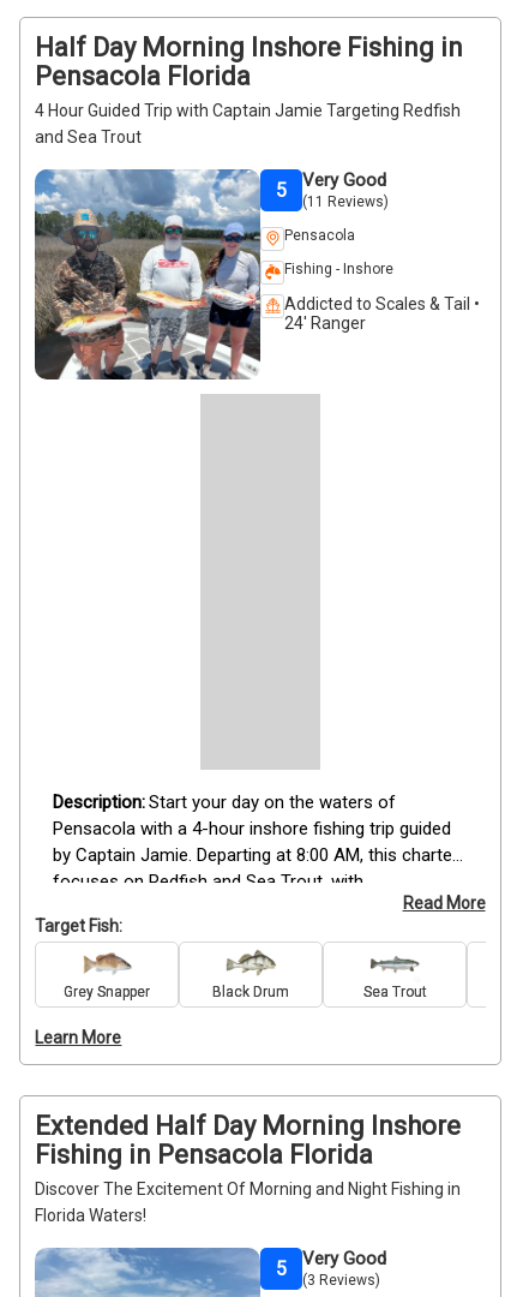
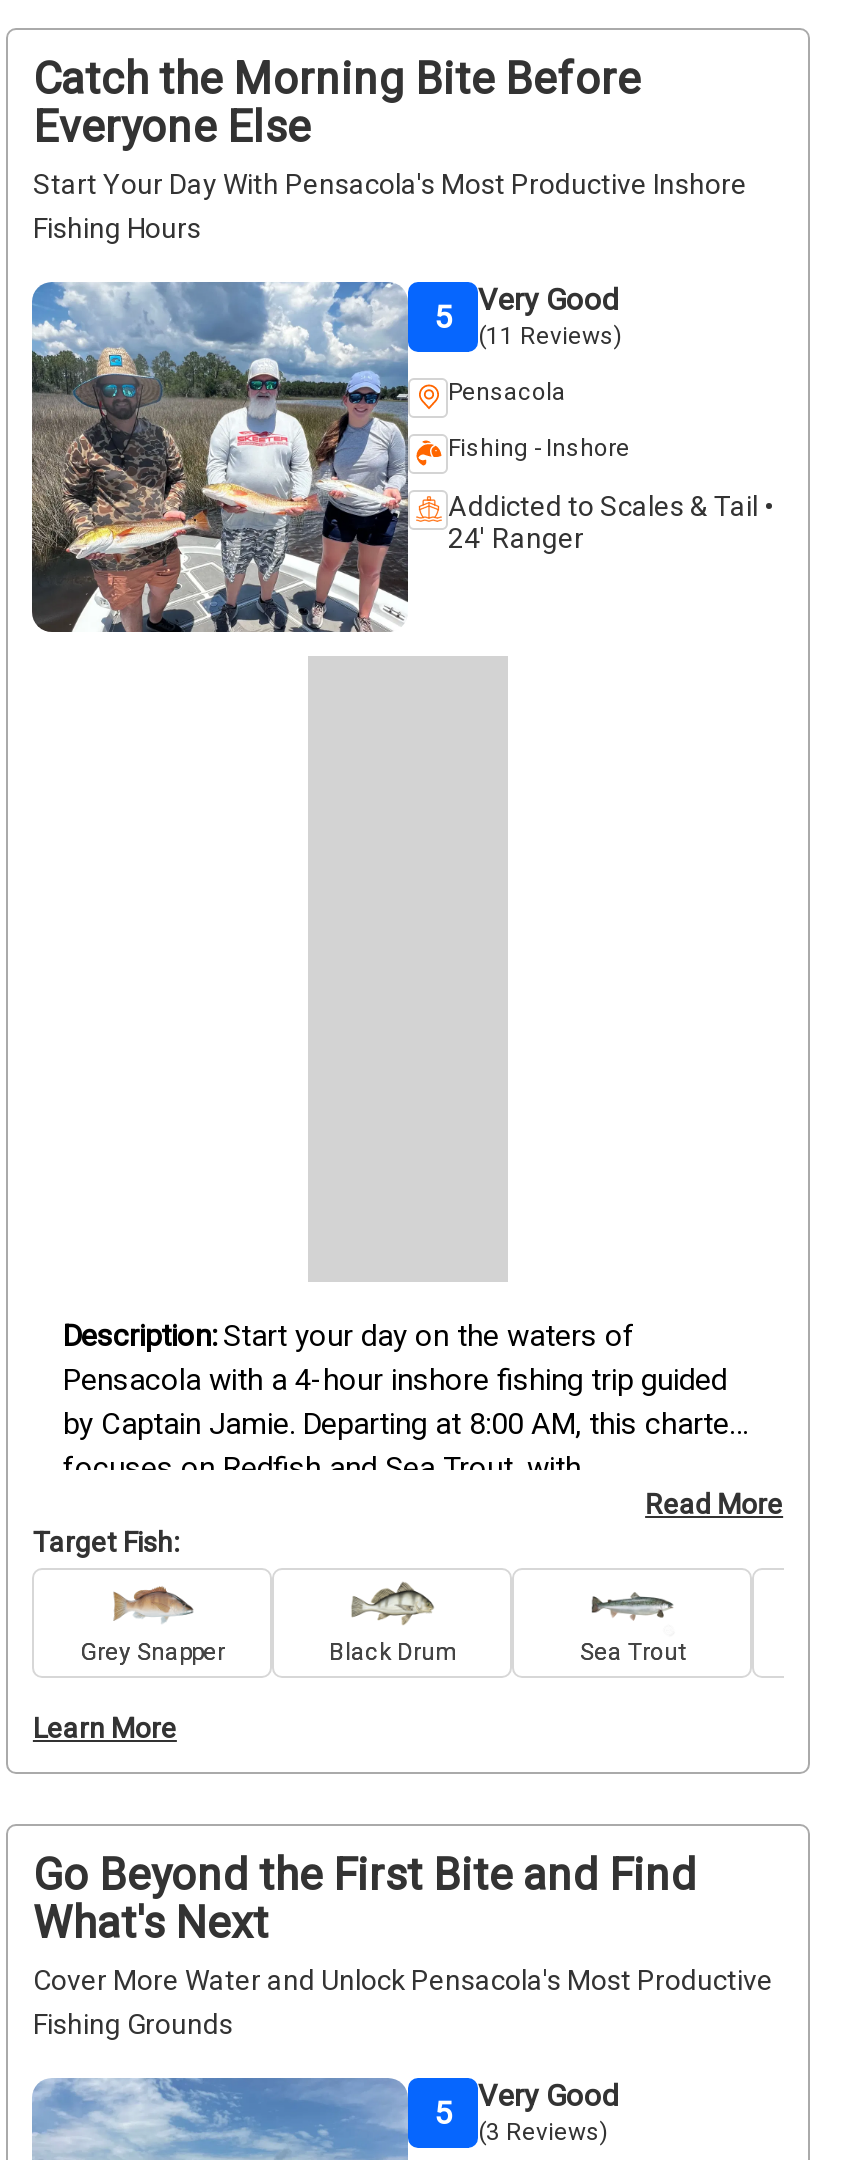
[35,32,464,146] Half Day Morning Inshore Fishing in | Pensacola Florida | 4 Hour Guided Trip with Captain Jamie Targeting Redfish | and Sea Trout -> [33,53,747,243] Catch the Morning Bite Before | Everyone Else | Start Your Day With Pensacola's Most Productive Inshore | Fishing Hours
[35,1111,461,1225] Extended Half Day Morning Inshore | Fishing in Pensacola Florida | Discover The Excitement Of Morning and Night Fishing in | Florida Waters! -> [33,1850,773,2040] Go Beyond the First Bite and Find | What's Next | Cover More Water and Unlock Pensacola's Most Productive | Fishing Grounds

